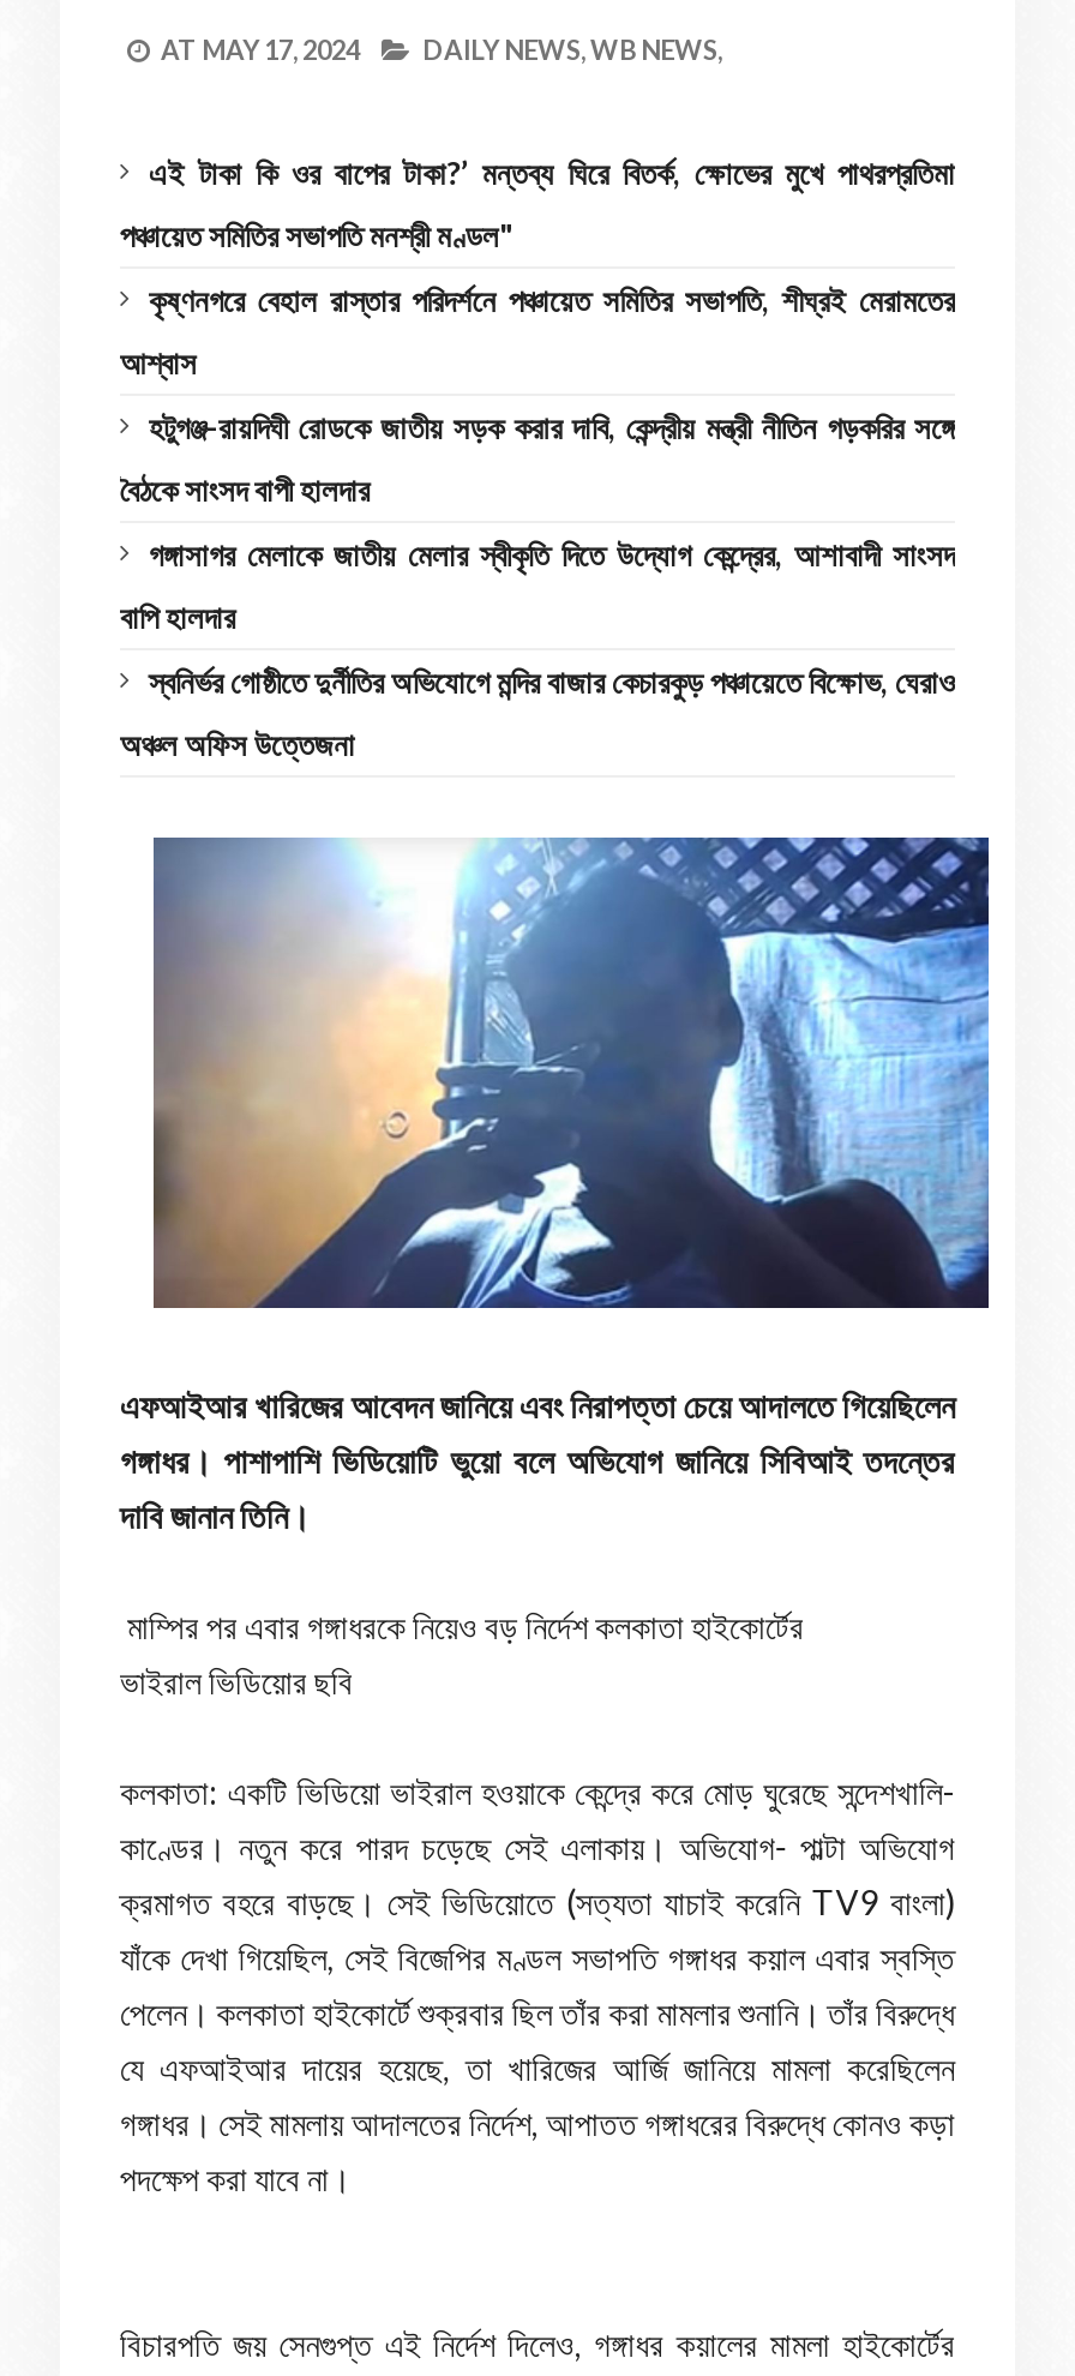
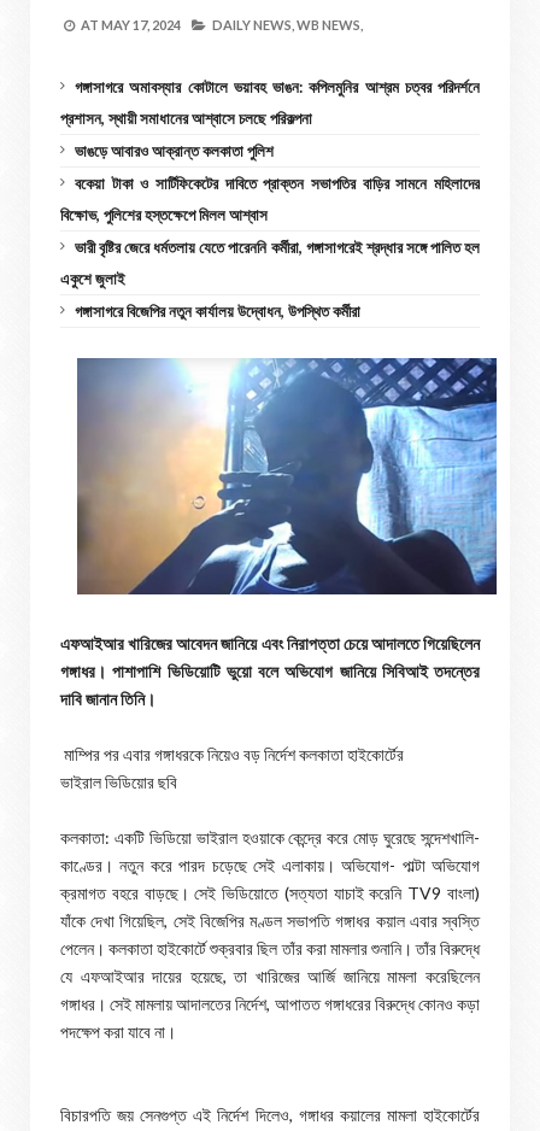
[120,154,955,763] এই টাকা কি ওর বাপের টাকা?’ মন্তব্য ঘিরে বিতর্ক, ক্ষোভের মুখে পাথরপ্রতিমা | পঞ্চায়েত সমিতির সভাপতি মনশ্রী মণ্ডল" | কৃষ্ণনগরে বেহাল রাস্তার পরিদর্শনে পঞ্চায়েত সমিতির সভাপতি, শীঘ্রই মেরামতের | আশ্বাস | হটুগঞ্জ-রায়দিঘী রোডকে জাতীয় সড়ক করার দাবি, কেন্দ্রীয় মন্ত্রী নীতিন গড়করির সঙ্গে | বৈঠকে সাংসদ বাপী হালদার | গঙ্গাসাগর মেলাকে জাতীয় মেলার স্বীকৃতি দিতে উদ্যোগ কেন্দ্রের, আশাবাদী সাংসদ | বাপি হালদার | স্বনির্ভর গোষ্ঠীতে দুর্নীতির অভিযোগে মন্দির বাজার কেচারকুড় পঞ্চায়েতে বিক্ষোভ, ঘেরাও | অঞ্চল অফিস উত্তেজনা -> [60,77,480,321] গঙ্গাসাগরে অমাবস্যার কোটালে ভয়াবহ ভাঙন: কপিলমুনির আশ্রম চত্বর পরিদর্শনে | প্রশাসন, স্থায়ী সমাধানের আশ্বাসে চলছে পরিকল্পনা | ভাঙড়ে আবারও আক্রান্ত কলকাতা পুলিশ | বকেয়া টাকা ও সার্টিফিকেটের দাবিতে প্রাক্তন সভাপতির বাড়ির সামনে মহিলাদের | বিক্ষোভ, পুলিশের হস্তক্ষেপে মিলল আশ্বাস | ভারী বৃষ্টির জেরে ধর্মতলায় যেতে পারেননি কর্মীরা, গঙ্গাসাগরেই শ্রদ্ধার সঙ্গে পালিত হল | একুশে জুলাই | গঙ্গাসাগরে বিজেপির নতুন কার্যালয় উদ্বোধন, উপস্থিত কর্মীরা

